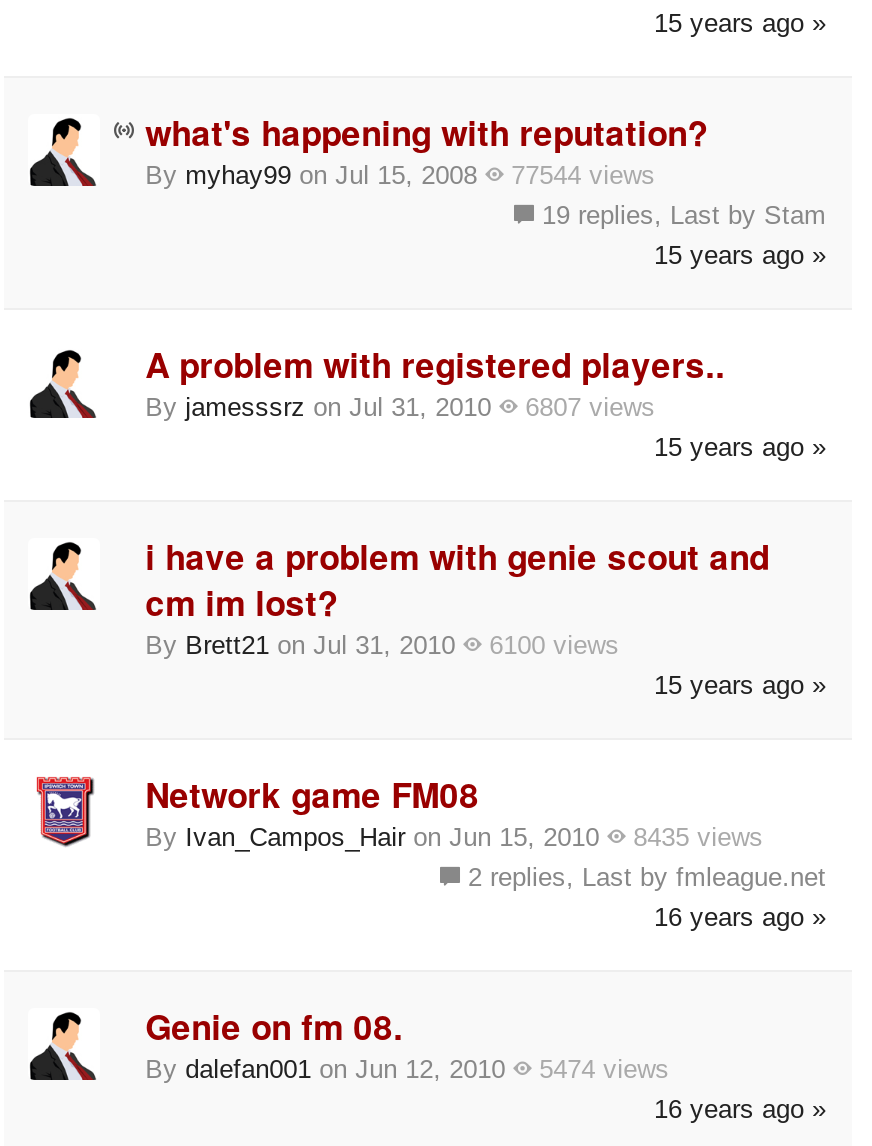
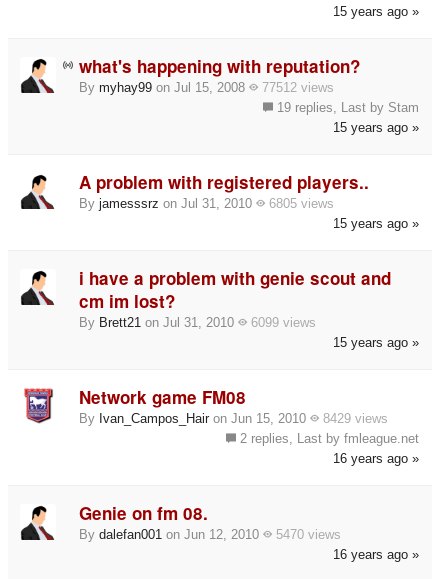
[145,159,655,189] By myhay99 on Jul 15, 2008 77544 views -> [79,80,334,95] By myhay99 on Jul 15, 2008 77512 views
[145,391,655,421] By jamesssrz on Jul 31, 2010 6807 views -> [79,196,334,211] By jamesssrz on Jul 31, 2010 6805 views
[145,629,619,659] By Brett21 on Jul 31, 2010 6100 views -> [79,315,316,330] By Brett21 on Jul 31, 2010 6099 views
[145,821,763,851] By Ivan_Campos_Hair on Jun 15, 2010 8435 views -> [79,411,388,426] By Ivan_Campos_Hair on Jun 15, 2010 8429 views
[145,1053,669,1083] By dalefan001 on Jun 12, 2010 5474 views -> [79,527,341,542] By dalefan001 on Jun 12, 2010 5470 views

